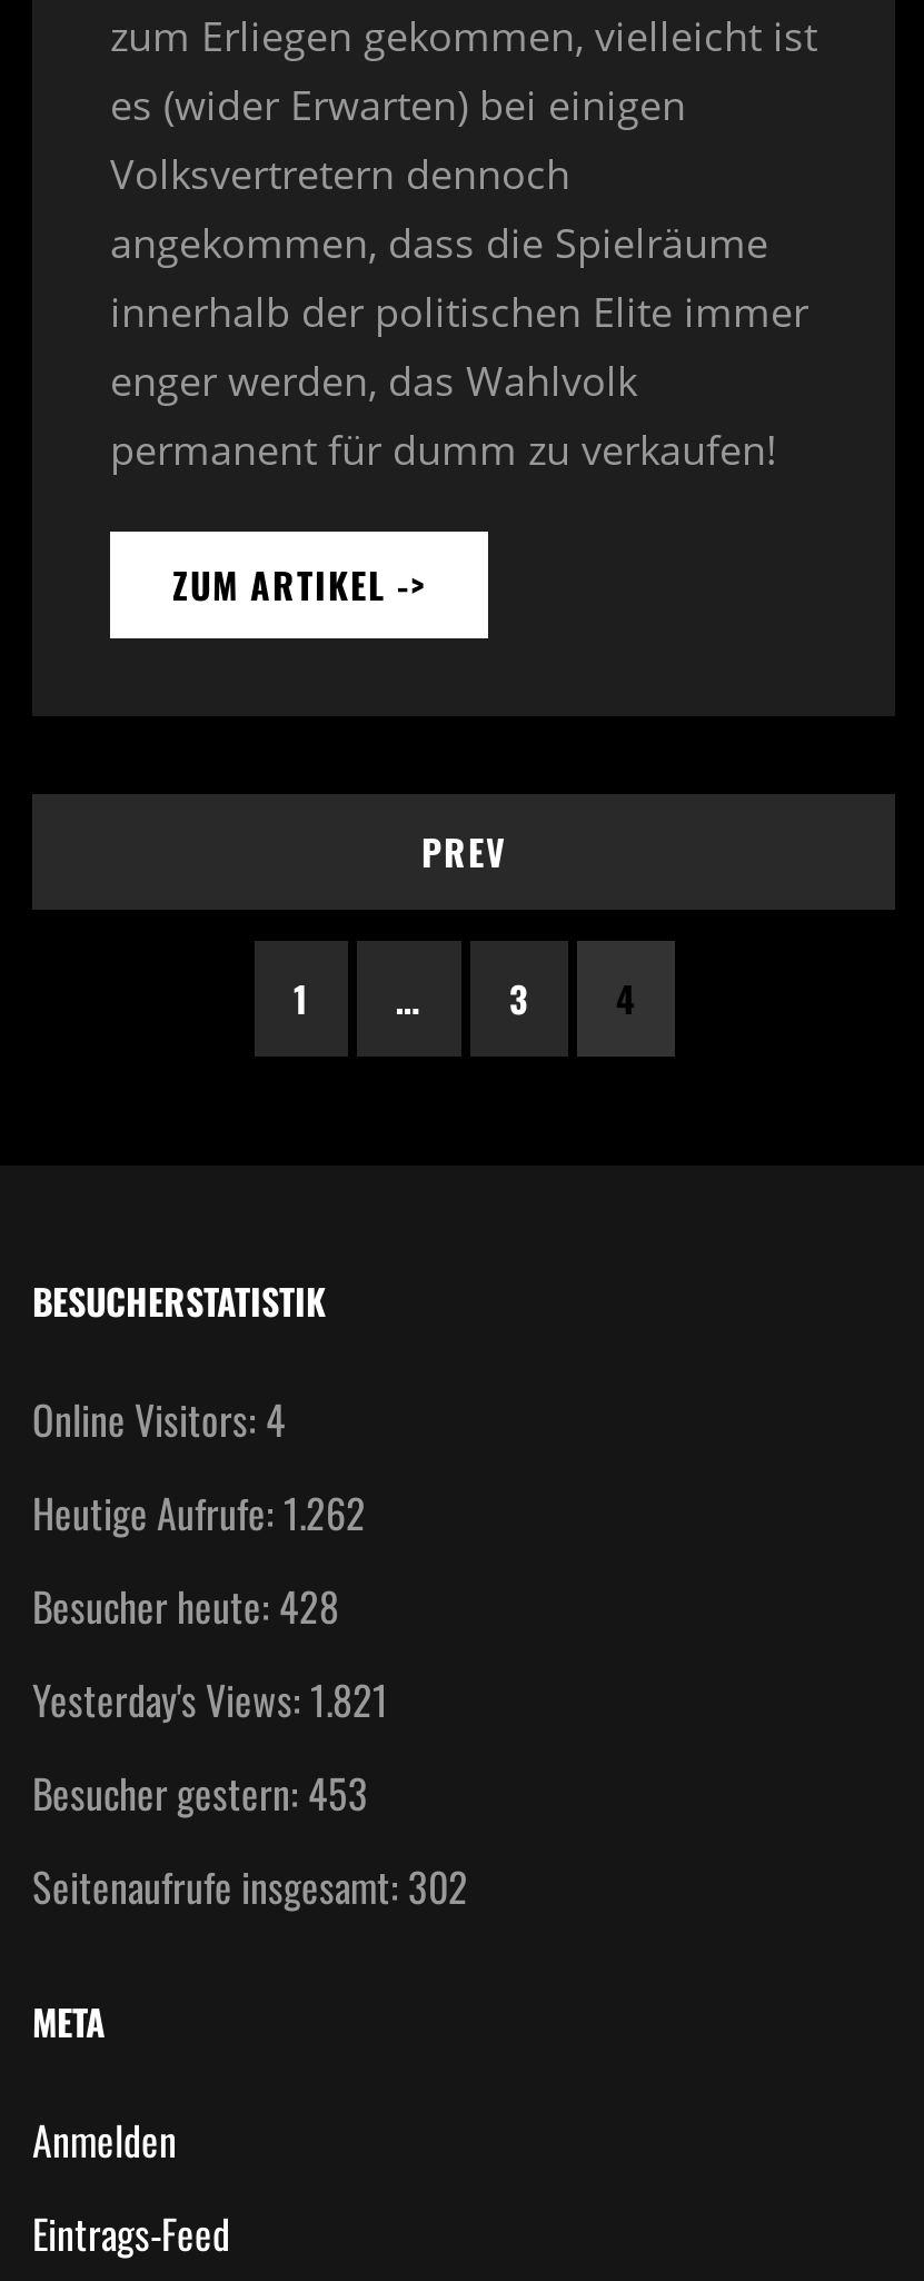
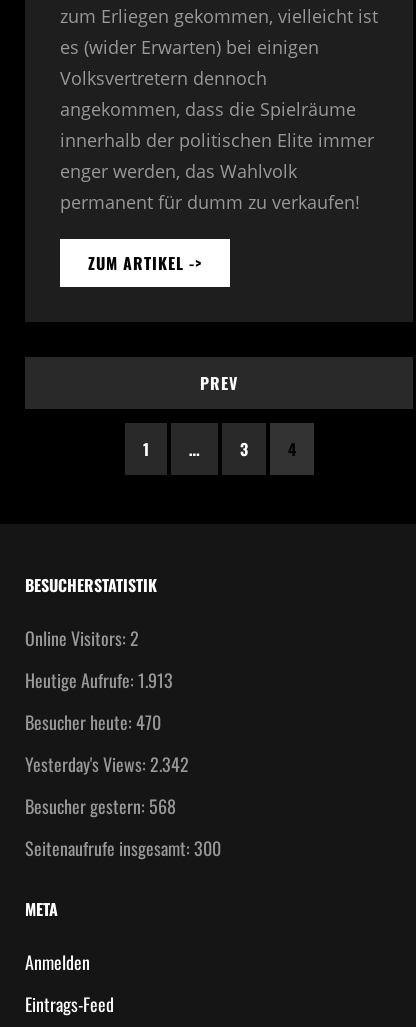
[32,1391,286,1448] Online Visitors: 4 -> [25,625,139,651] Online Visitors: 2
[32,1484,366,1542] Heutige Aufrufe: 1.262 -> [25,667,173,693] Heutige Aufrufe: 1.913
[32,1577,339,1635] Besucher heute: 428 -> [25,709,161,735] Besucher heute: 470
[32,1671,388,1729] Yesterday's Views: 1.821 -> [25,751,189,777] Yesterday's Views: 2.342
[32,1764,368,1822] Besucher gestern: 453 -> [25,793,176,819] Besucher gestern: 568
[32,1858,468,1916] Seitenaufrufe insgesamt: 302 -> [25,835,221,861] Seitenaufrufe insgesamt: 300

